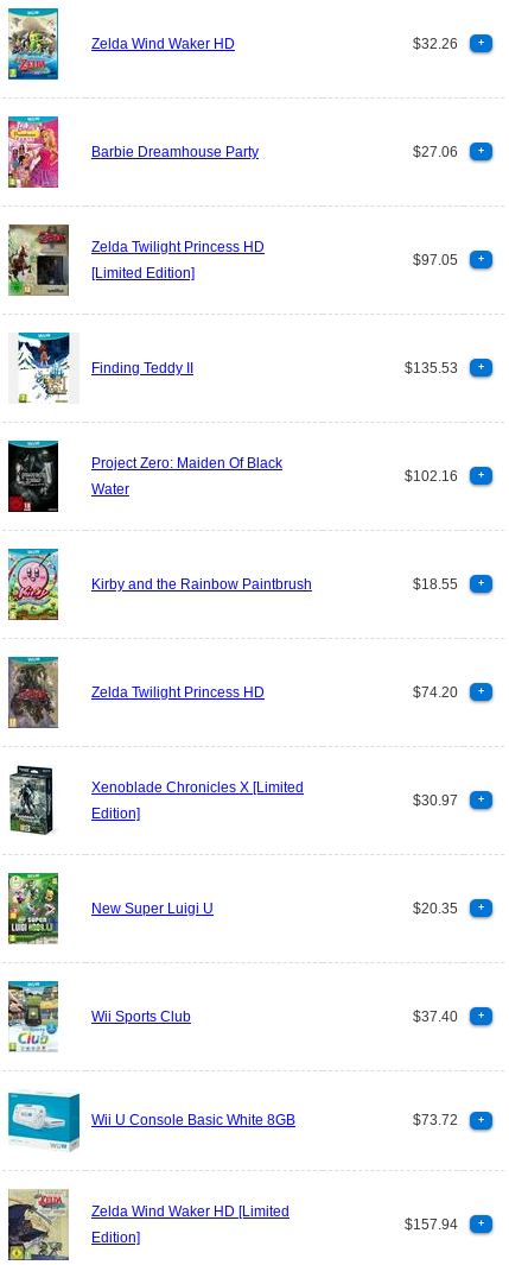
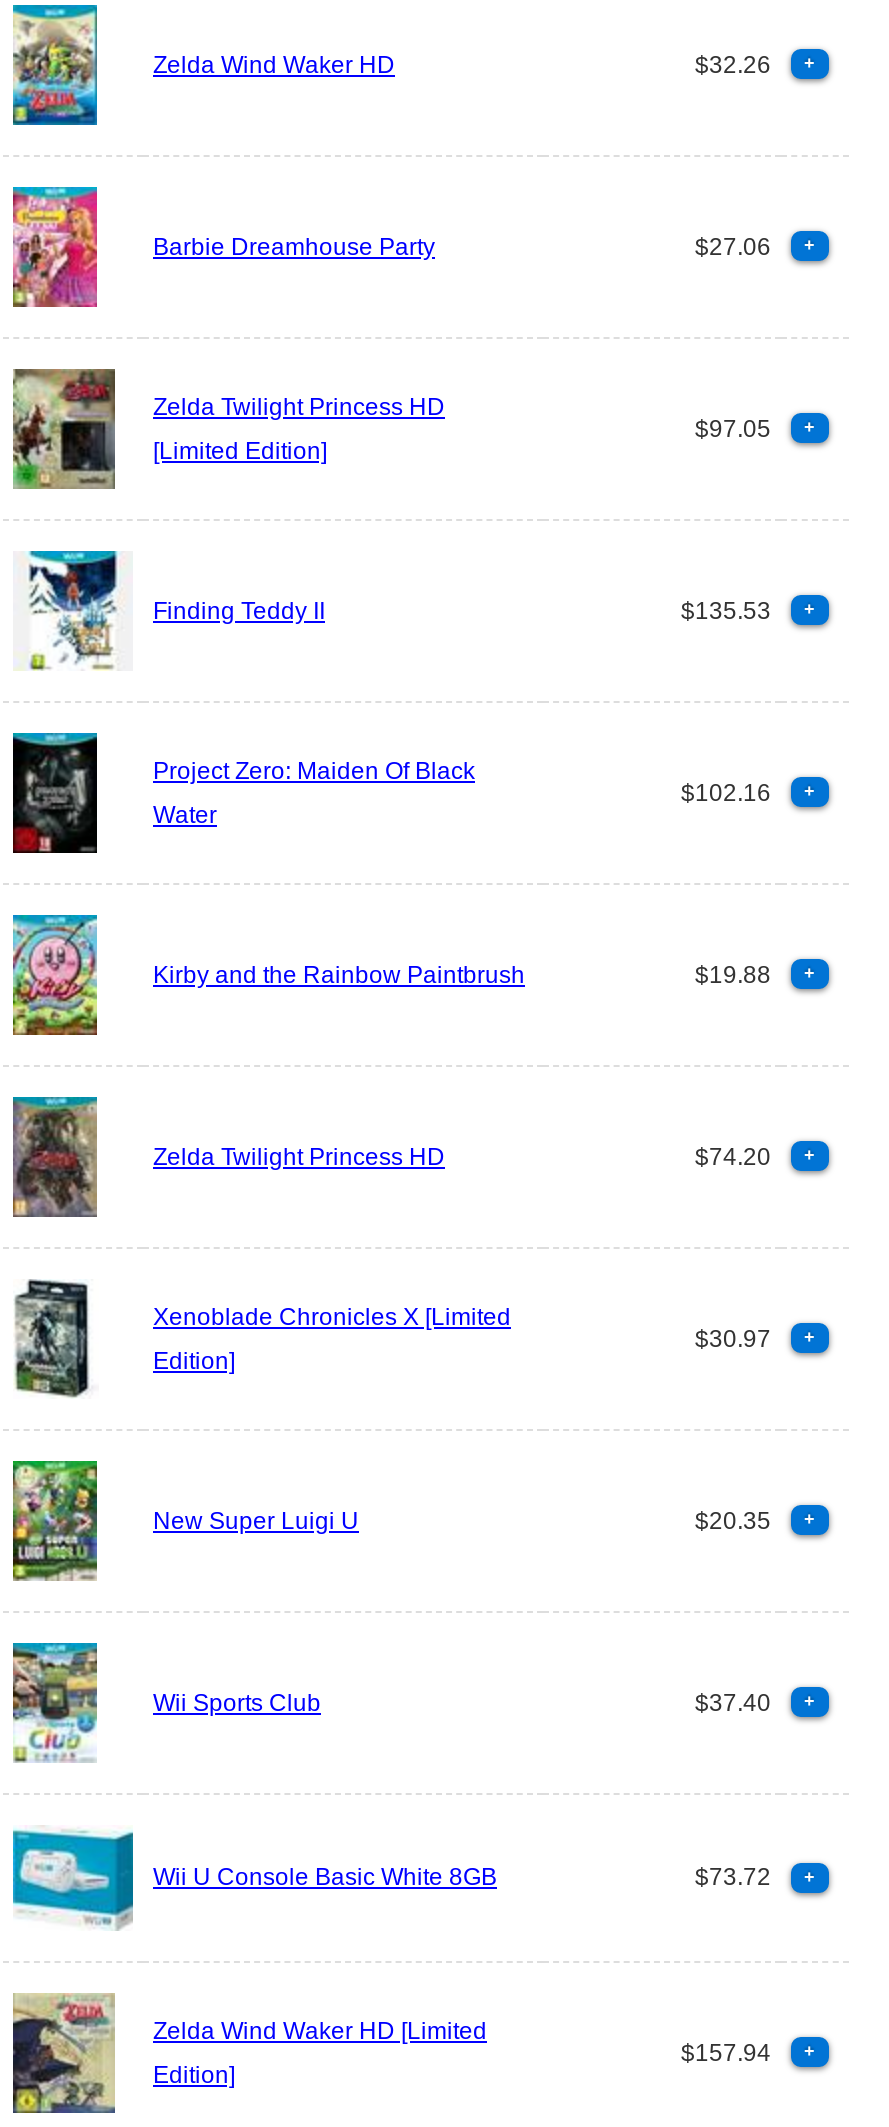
[413,575,458,592] $18.55 -> [695,960,771,988] $19.88

